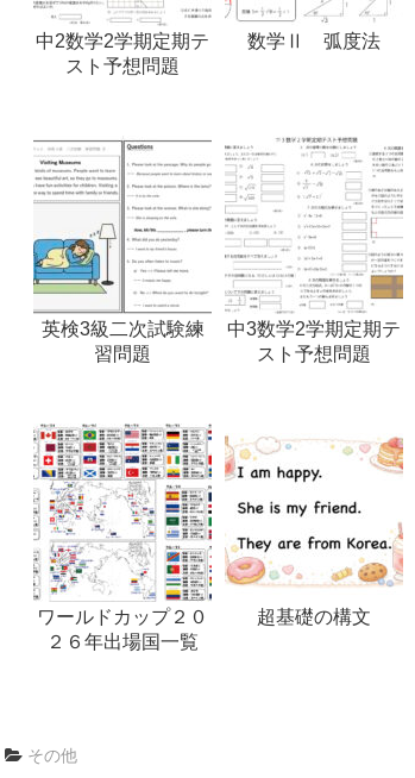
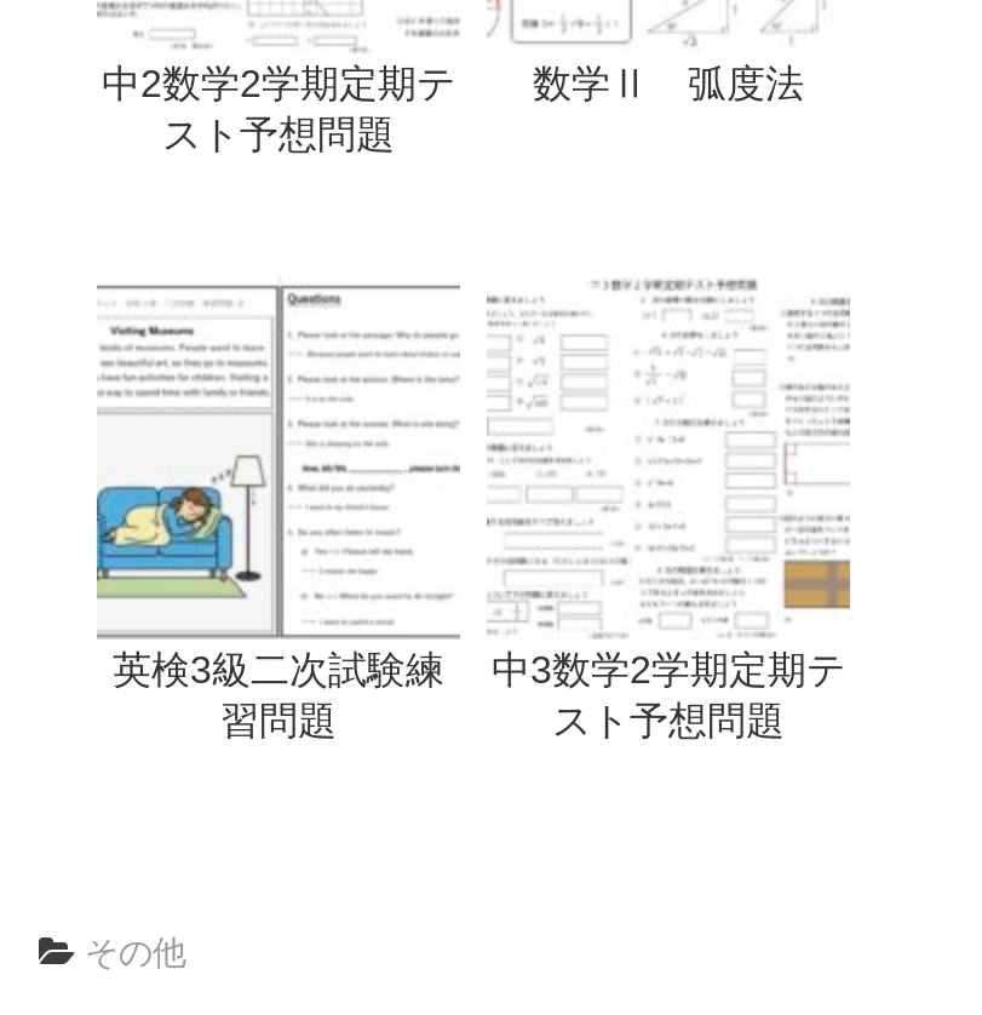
[32,423,213,652] [image] | ワールドカップ２０ | ２６年出場国一覧 -> none
[224,434,322,483] [image] -> none
[331,435,404,475] [image] -> none
[225,500,404,627] [image] | 超基礎の構文 -> none

